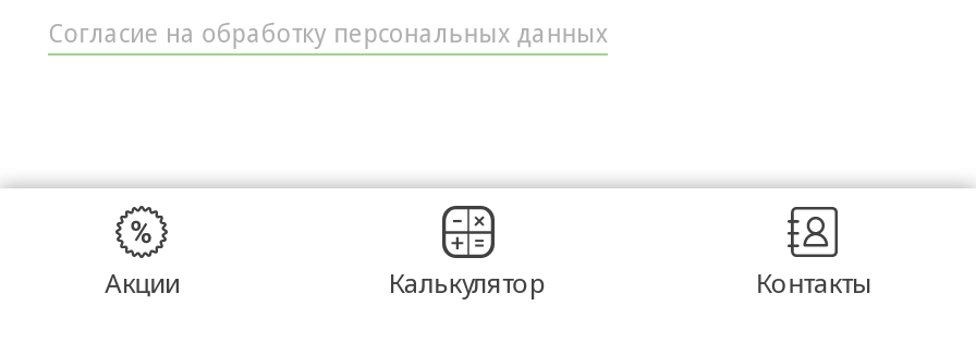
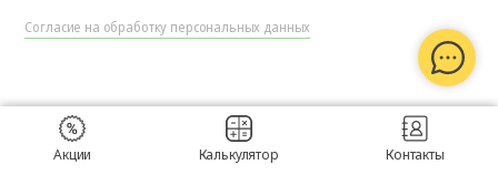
none -> [416,27,478,89] [image]

